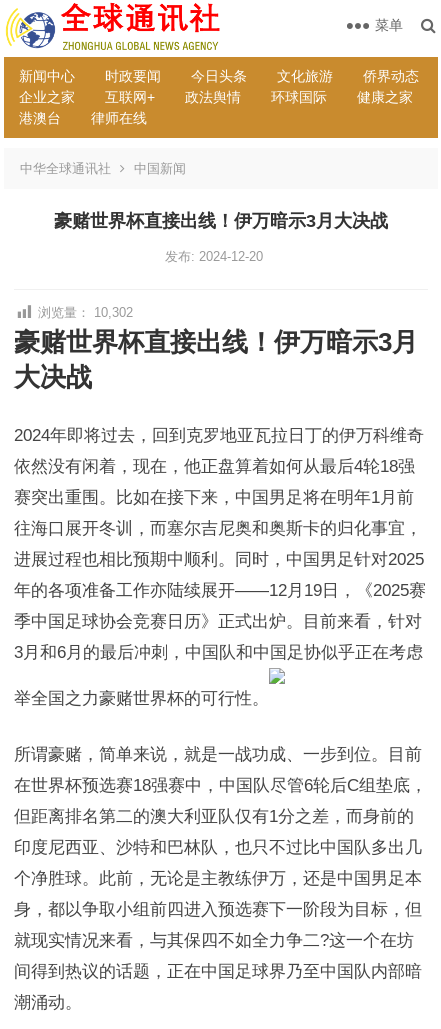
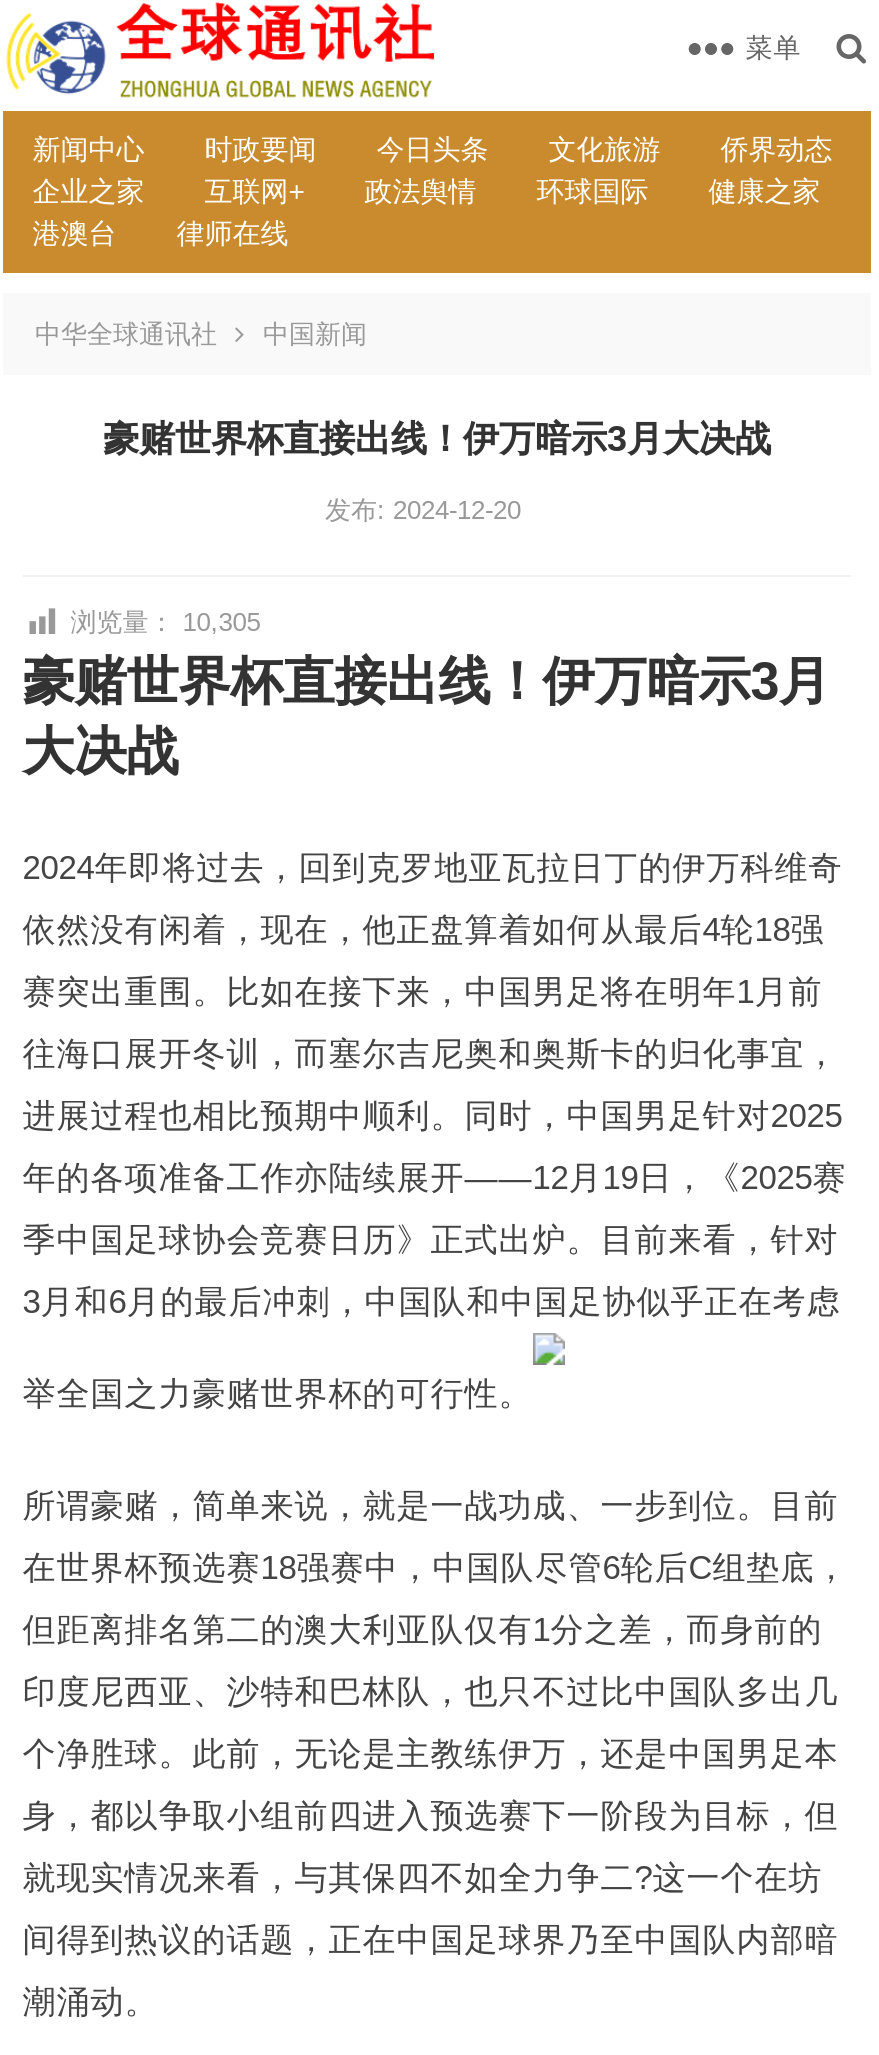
[38,305,133,320] 浏览量： 10,302 -> [70,607,260,637] 浏览量： 10,305

